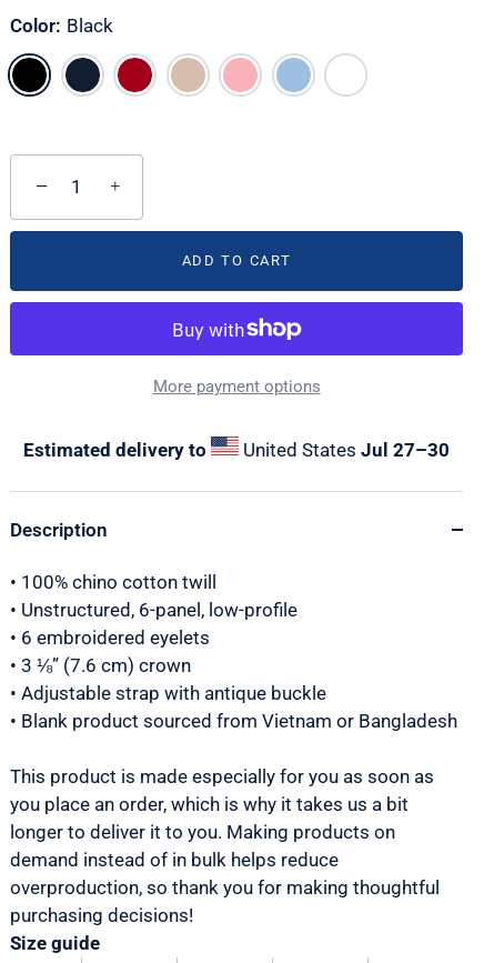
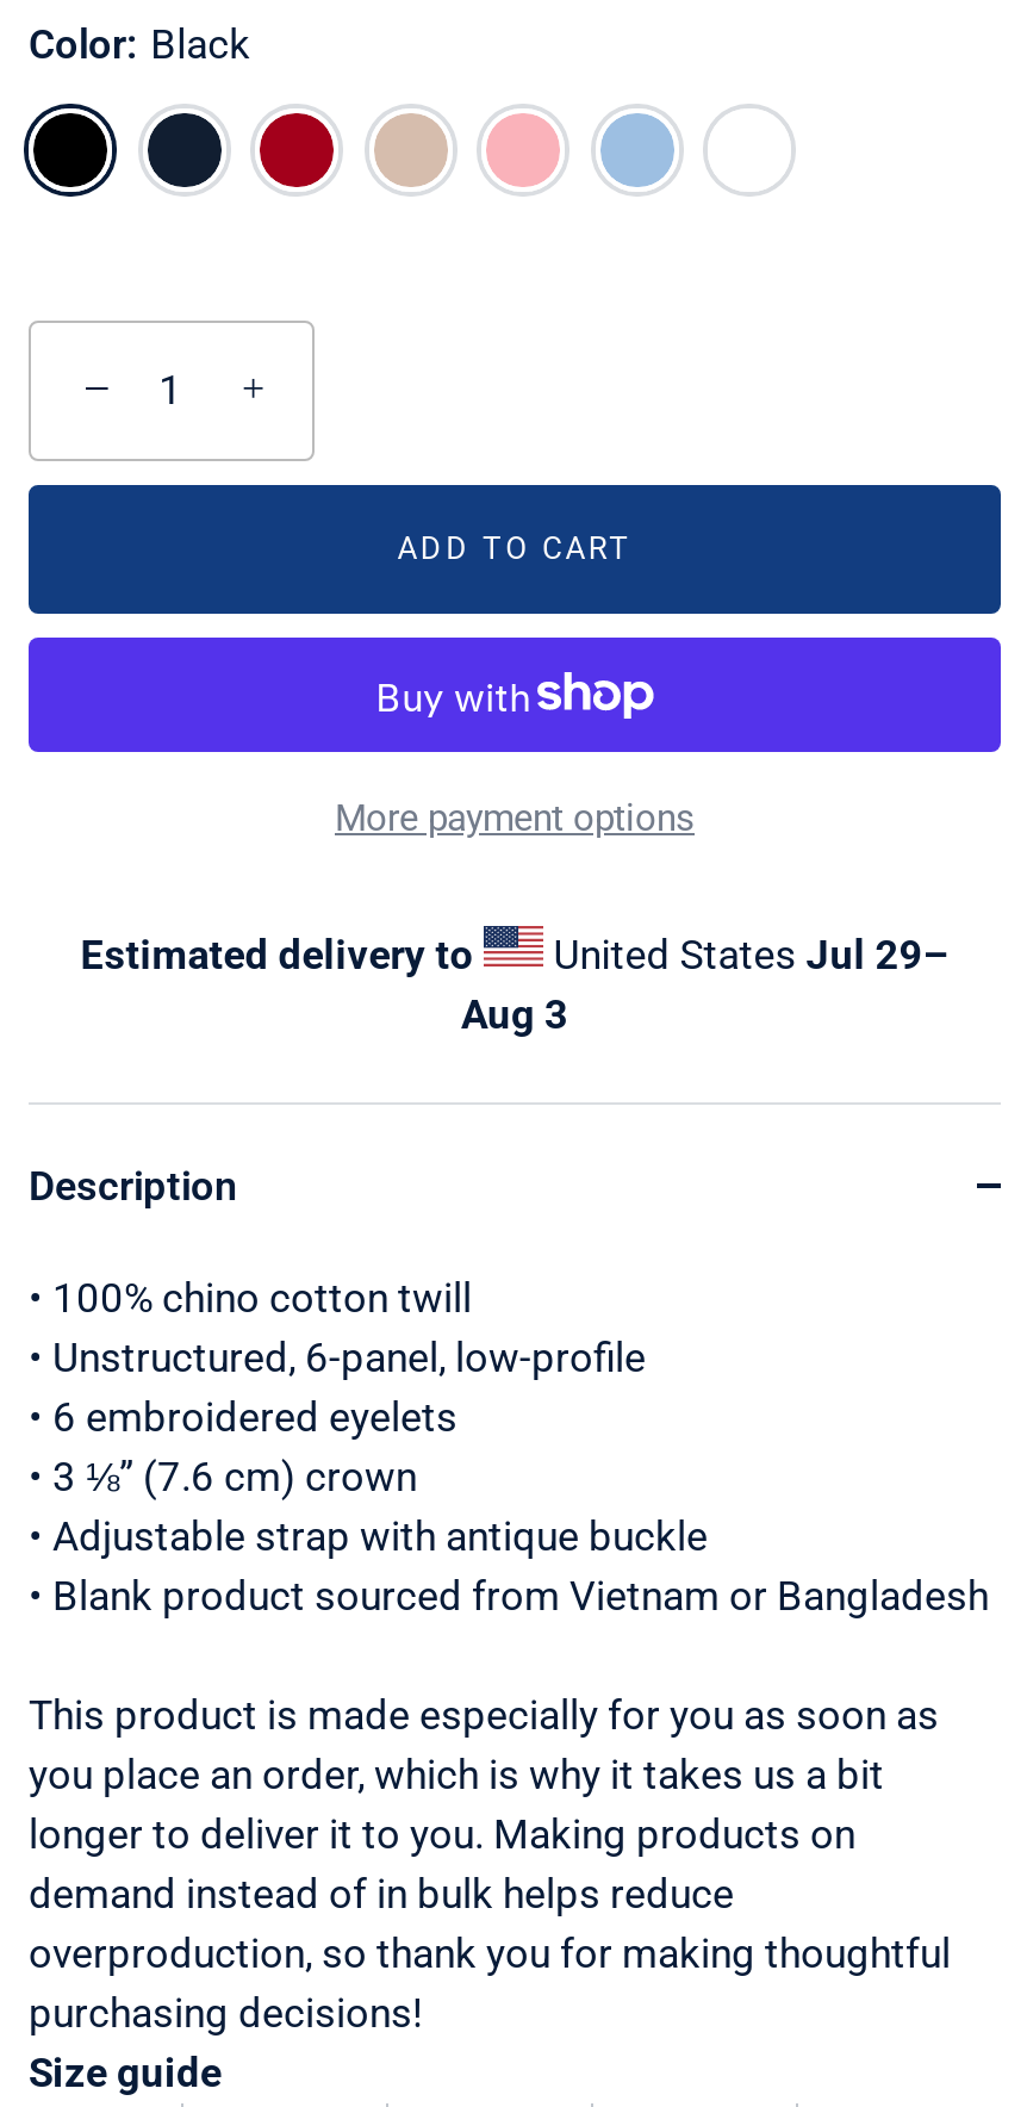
[239,438,450,461] United States Jul 27–30 -> [461,930,949,1037] United States Jul 29– | Aug 3

